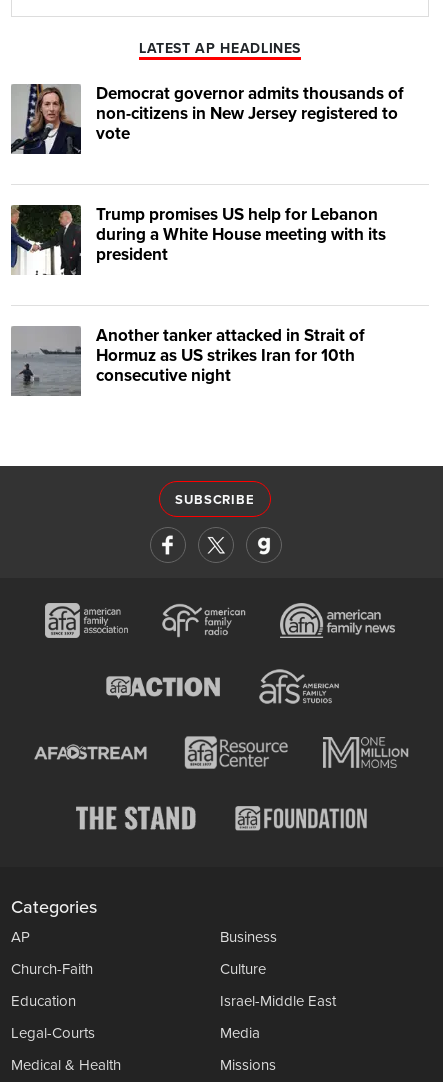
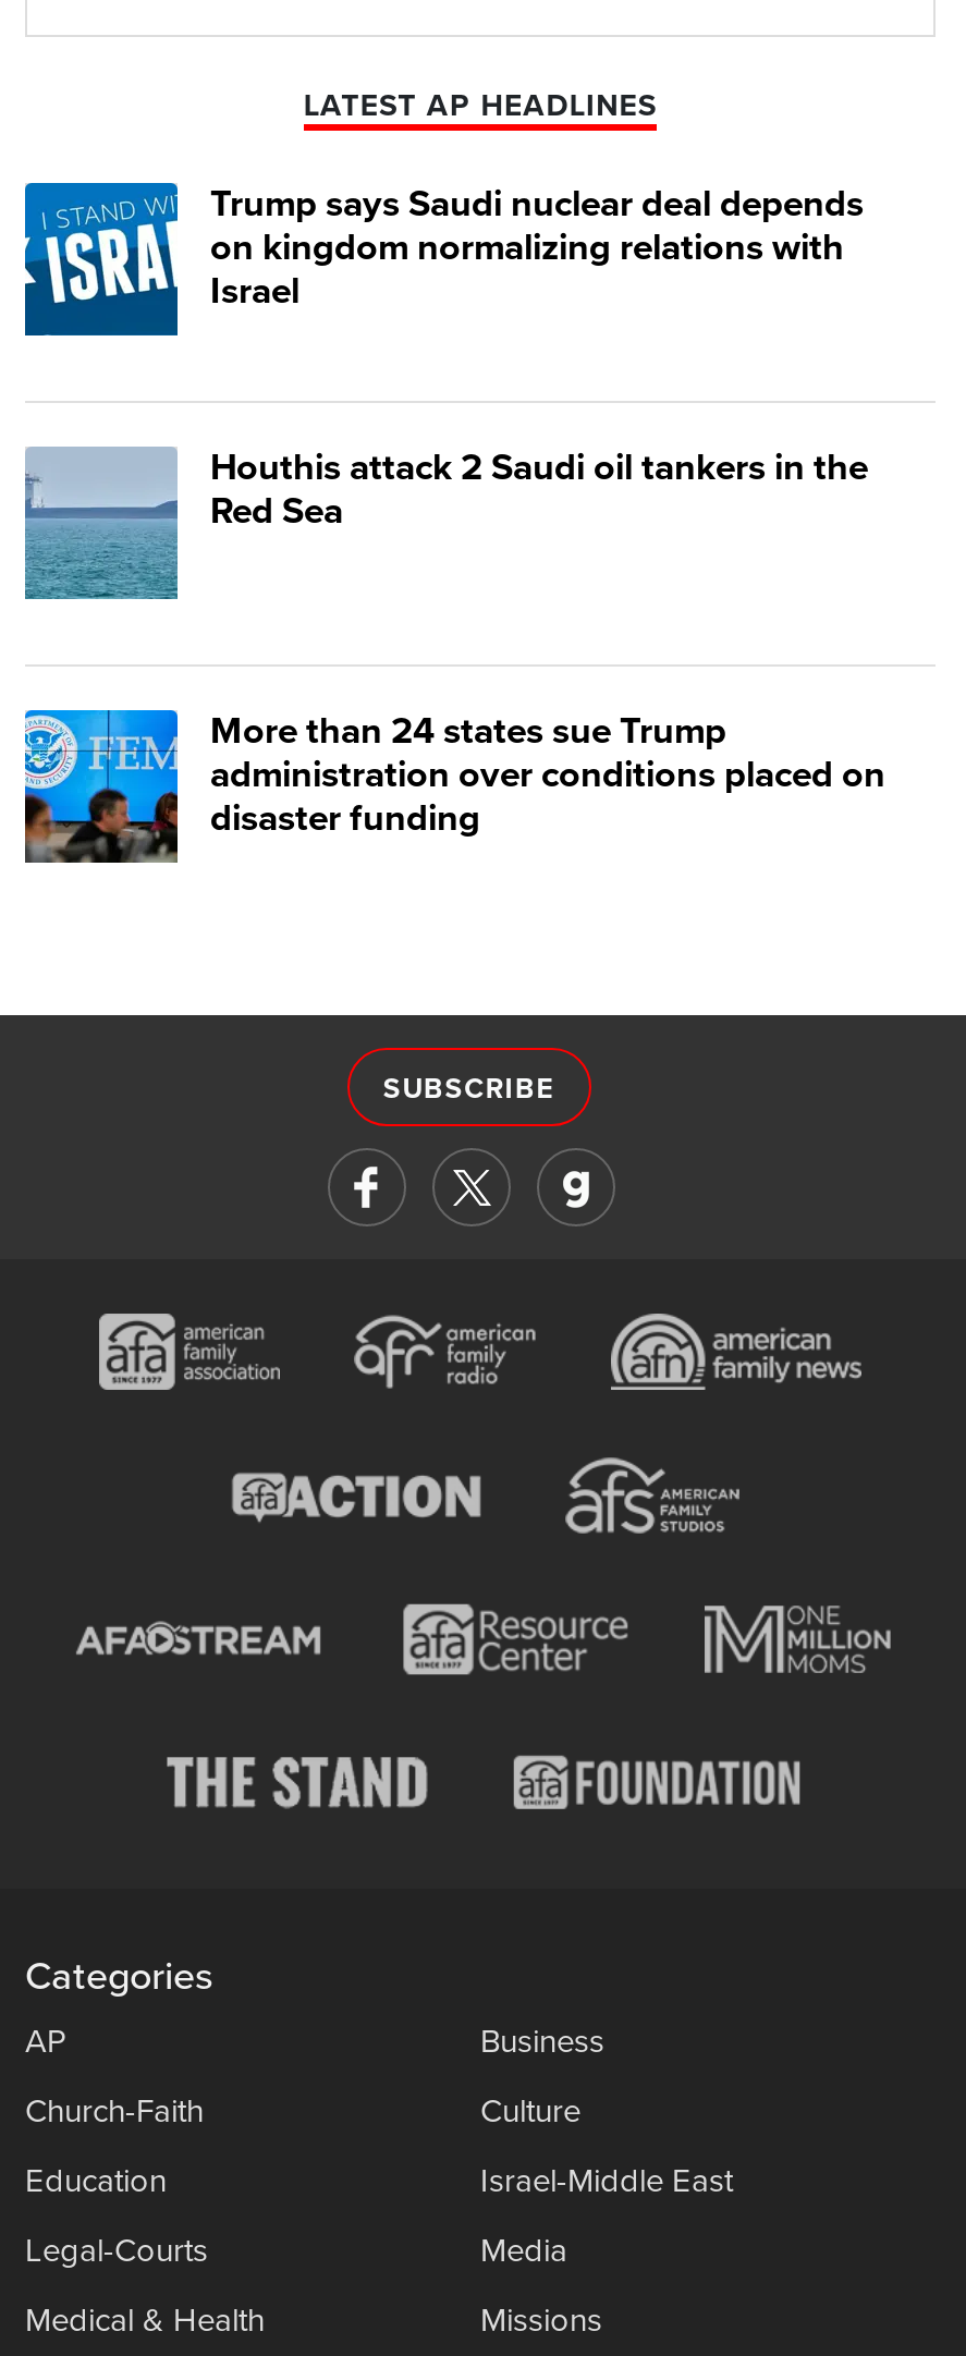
[10,83,404,155] [image] | Democrat governor admits thousands of | non-citizens in New Jersey registered to | vote -> [23,181,864,338] [image] | Trump says Saudi nuclear deal depends | on kingdom normalizing relations with | Israel
[10,204,386,276] [image] | Trump promises US help for Lebanon | during a White House meeting with its | president -> [23,444,868,601] [image] | Houthis attack 2 Saudi oil tankers in the | Red Sea
[10,325,365,397] [image] | Another tanker attacked in Strait of | Hormuz as US strikes Iran for 10th | consecutive night -> [23,708,885,865] [image] | More than 24 states sue Trump | administration over conditions placed on | disaster funding

